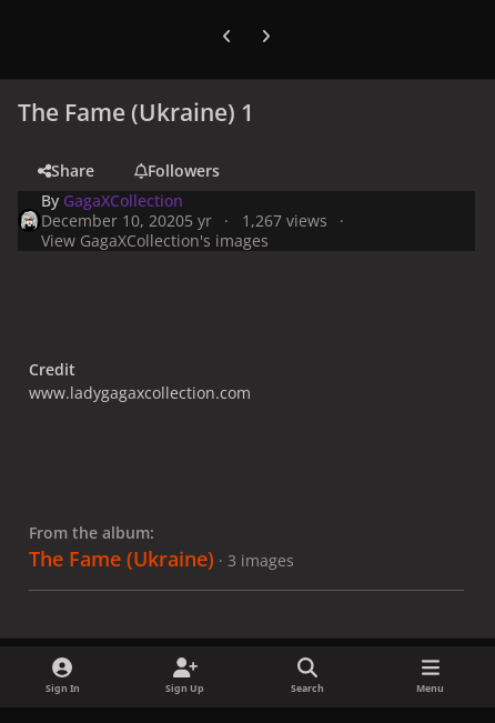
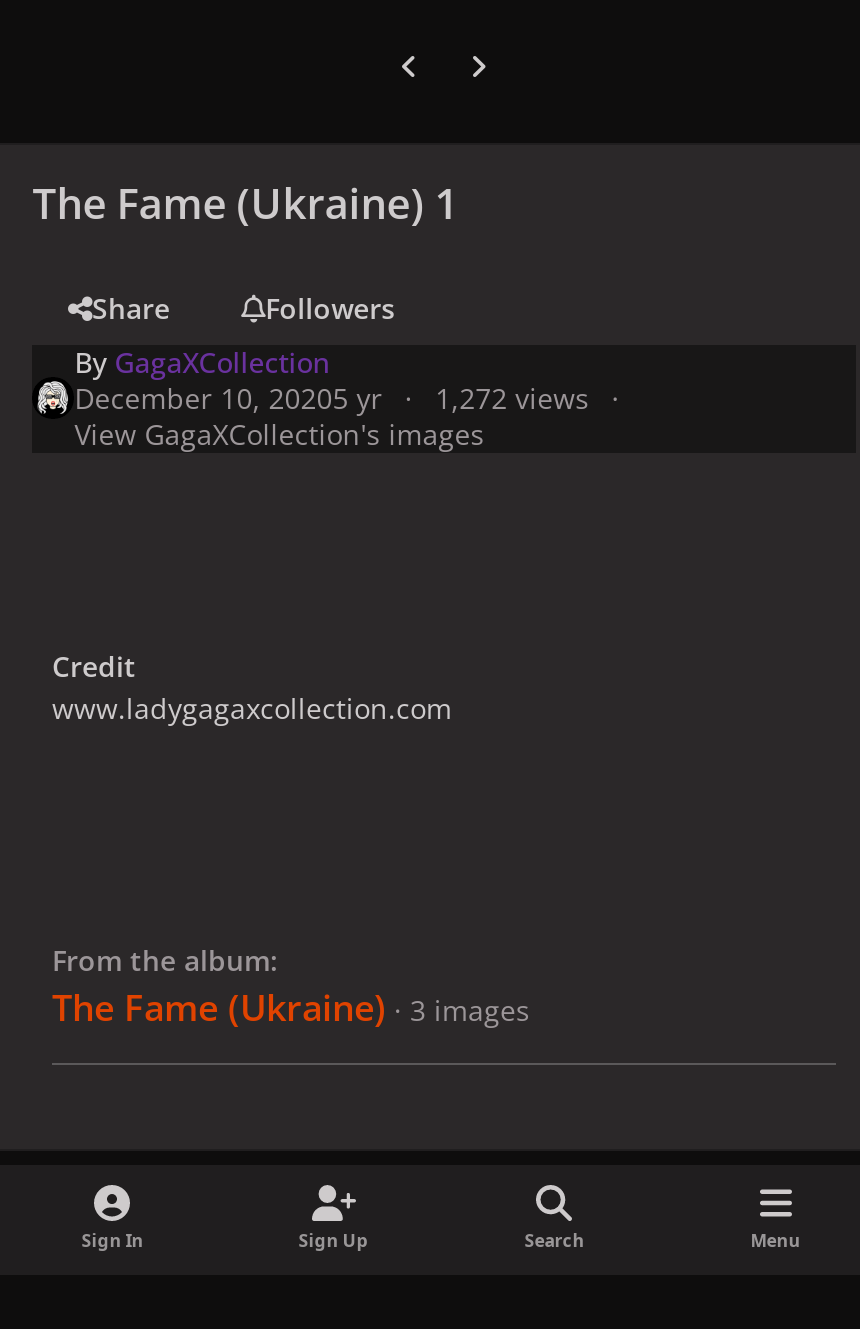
[41,209,327,230] December 10, 20205 yr 1,267 views -> [74,378,589,416] December 10, 20205 yr 1,272 views

